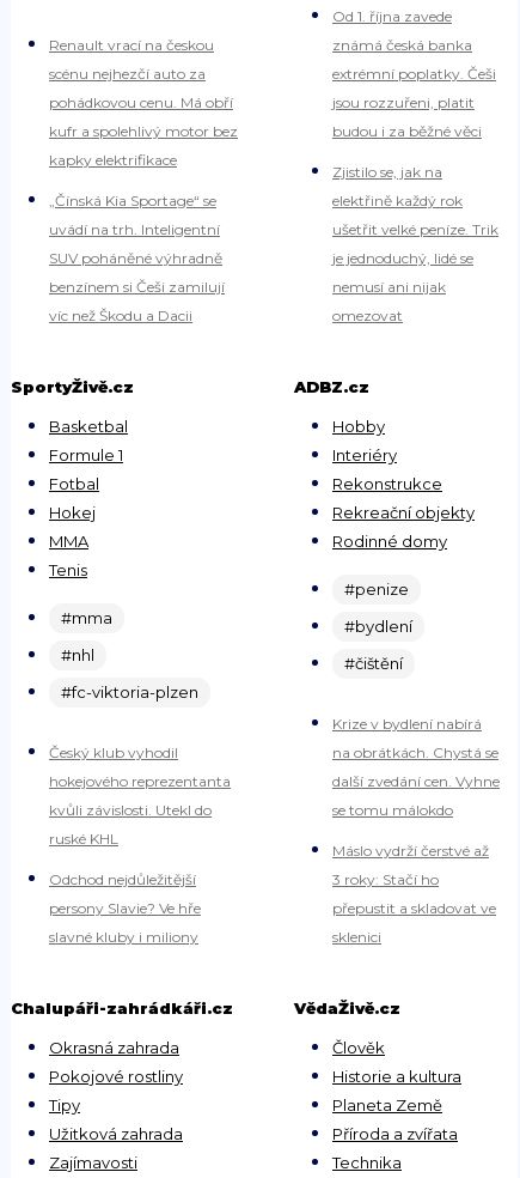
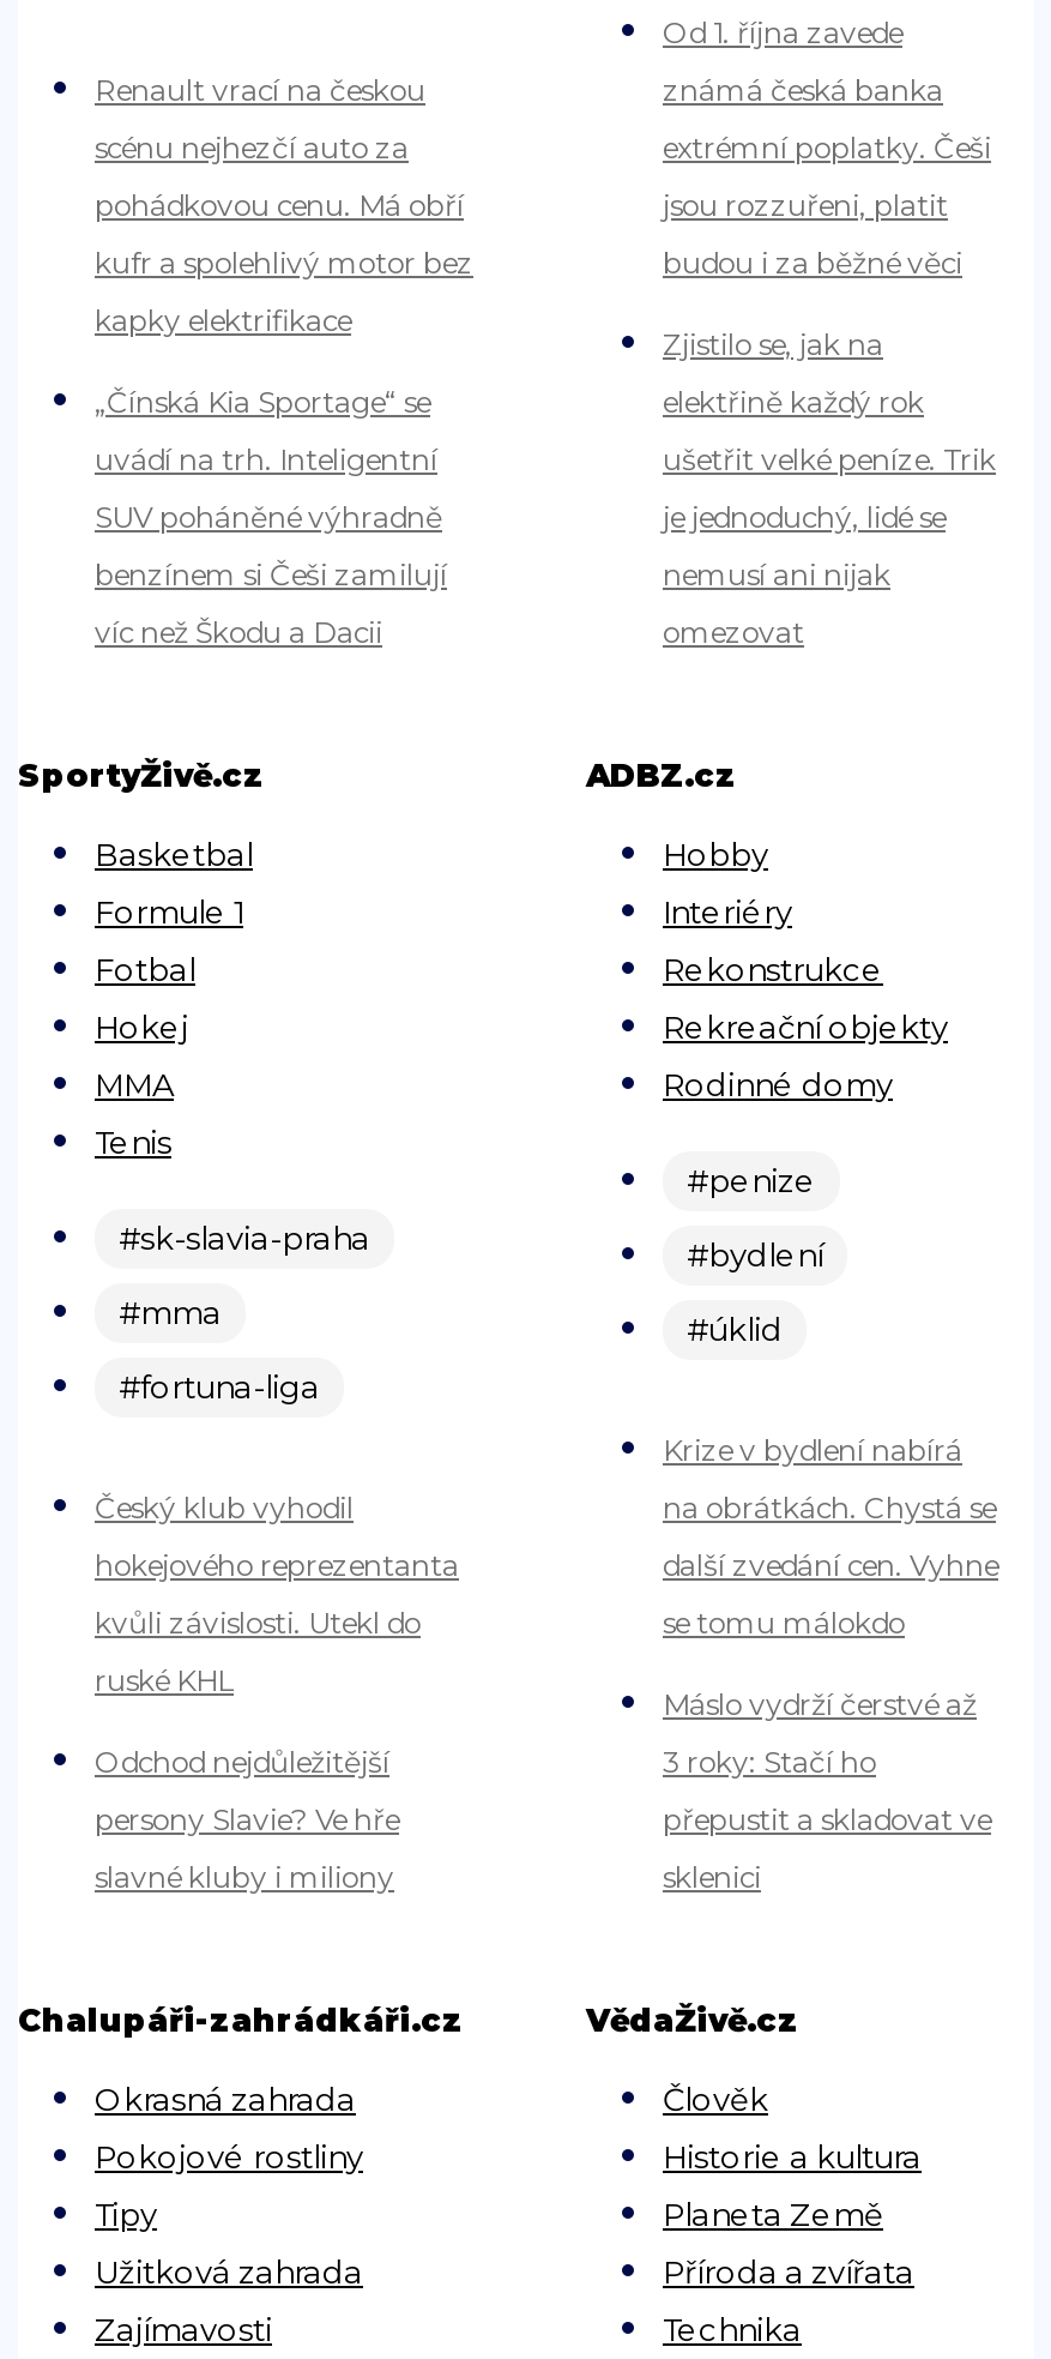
none -> [119,1219,370,1257] #sk-slavia-praha
moved [61,608,112,627] -> [119,1293,222,1331]: #mma
[61,645,198,702] #nhl | #fc-viktoria-plzen -> [119,1367,320,1406] #fortuna-liga
[344,654,403,673] #čištění -> [687,1310,783,1348] #úklid

